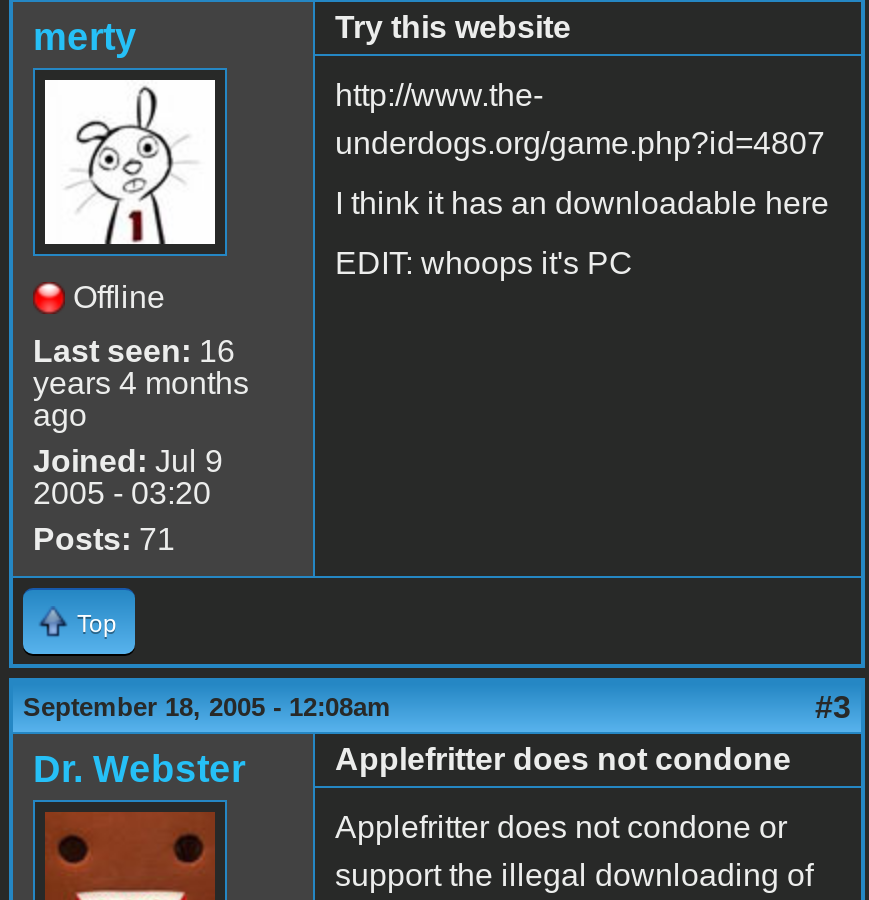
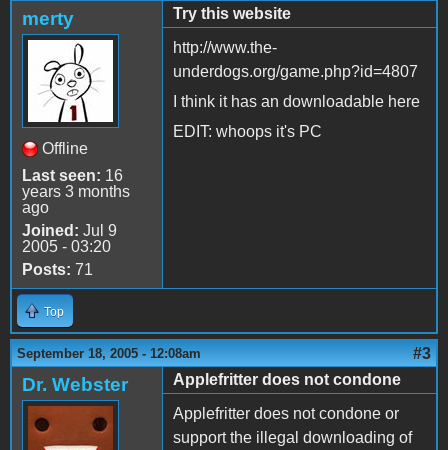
[33,366,249,400] years 4 months -> [22,183,130,200] years 3 months

